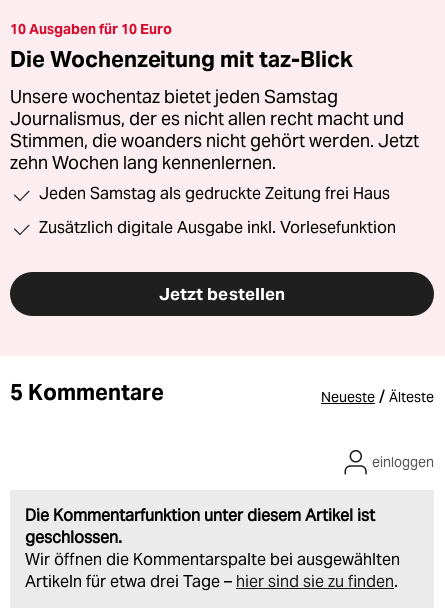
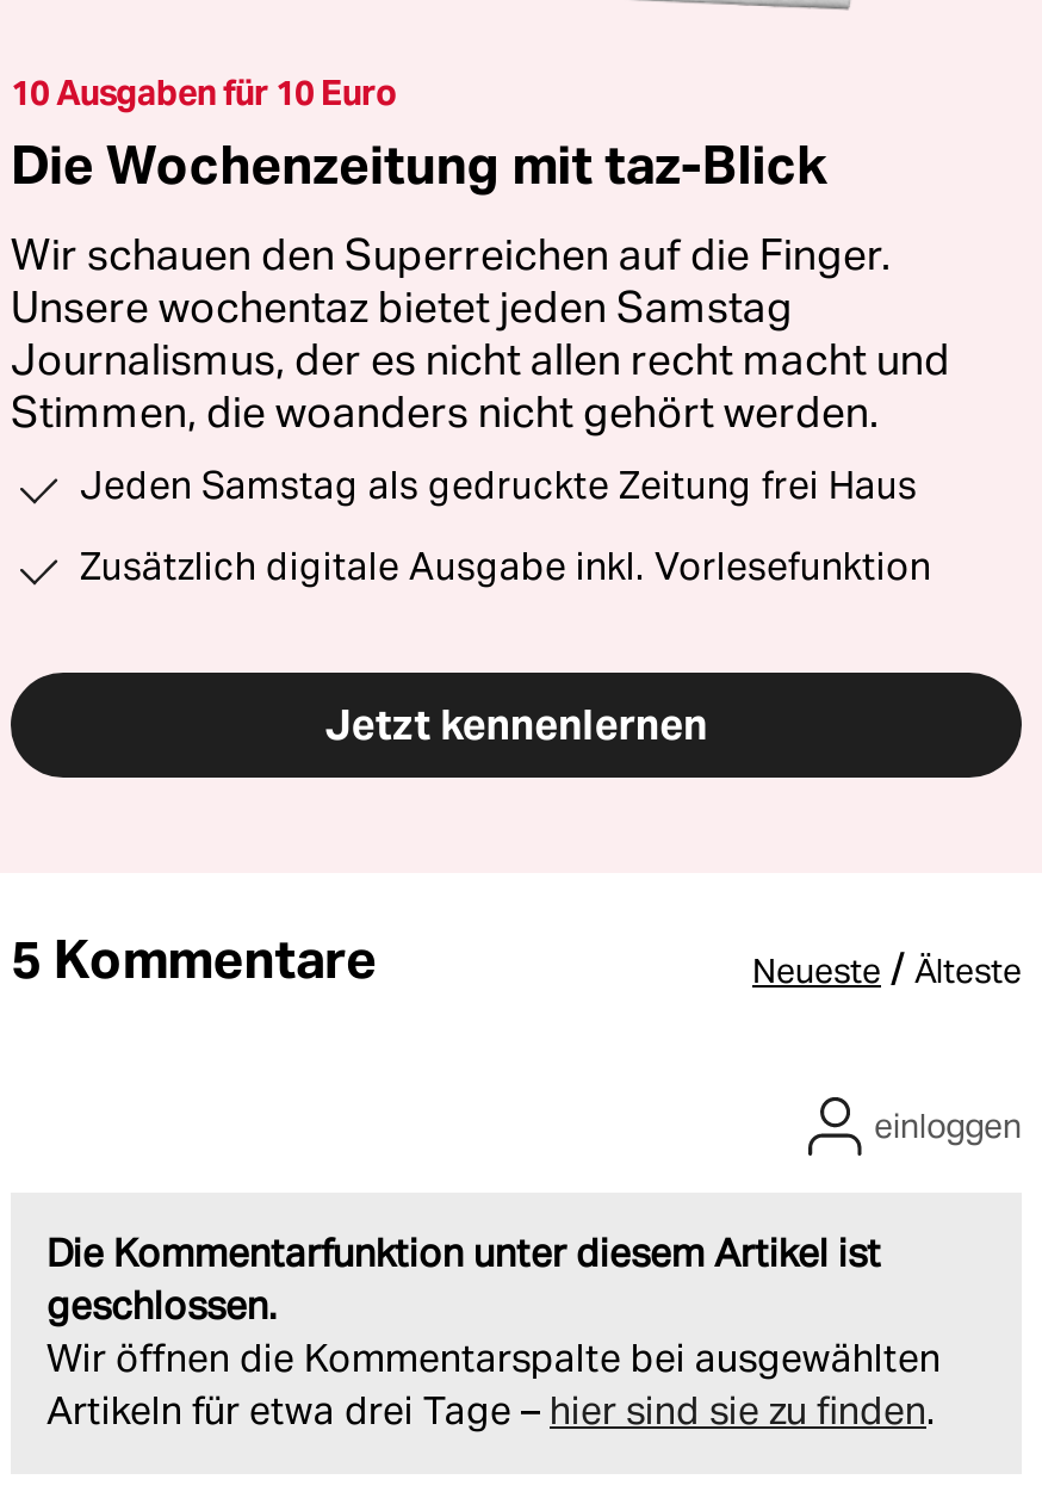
none -> [11,229,891,281] Wir schauen den Superreichen auf die Finger.
moved [10,86,404,130] -> [11,281,950,386]: Unsere wochentaz bietet jeden Samstag | Journalismus, der es nicht allen recht macht und
[10,130,419,174] Stimmen, die woanders nicht gehört werden. Jetzt | zehn Wochen lang kennenlernen. -> [11,386,879,438] Stimmen, die woanders nicht gehört werden.
[159,283,285,305] Jetzt bestellen -> [325,698,708,751] Jetzt kennenlernen

